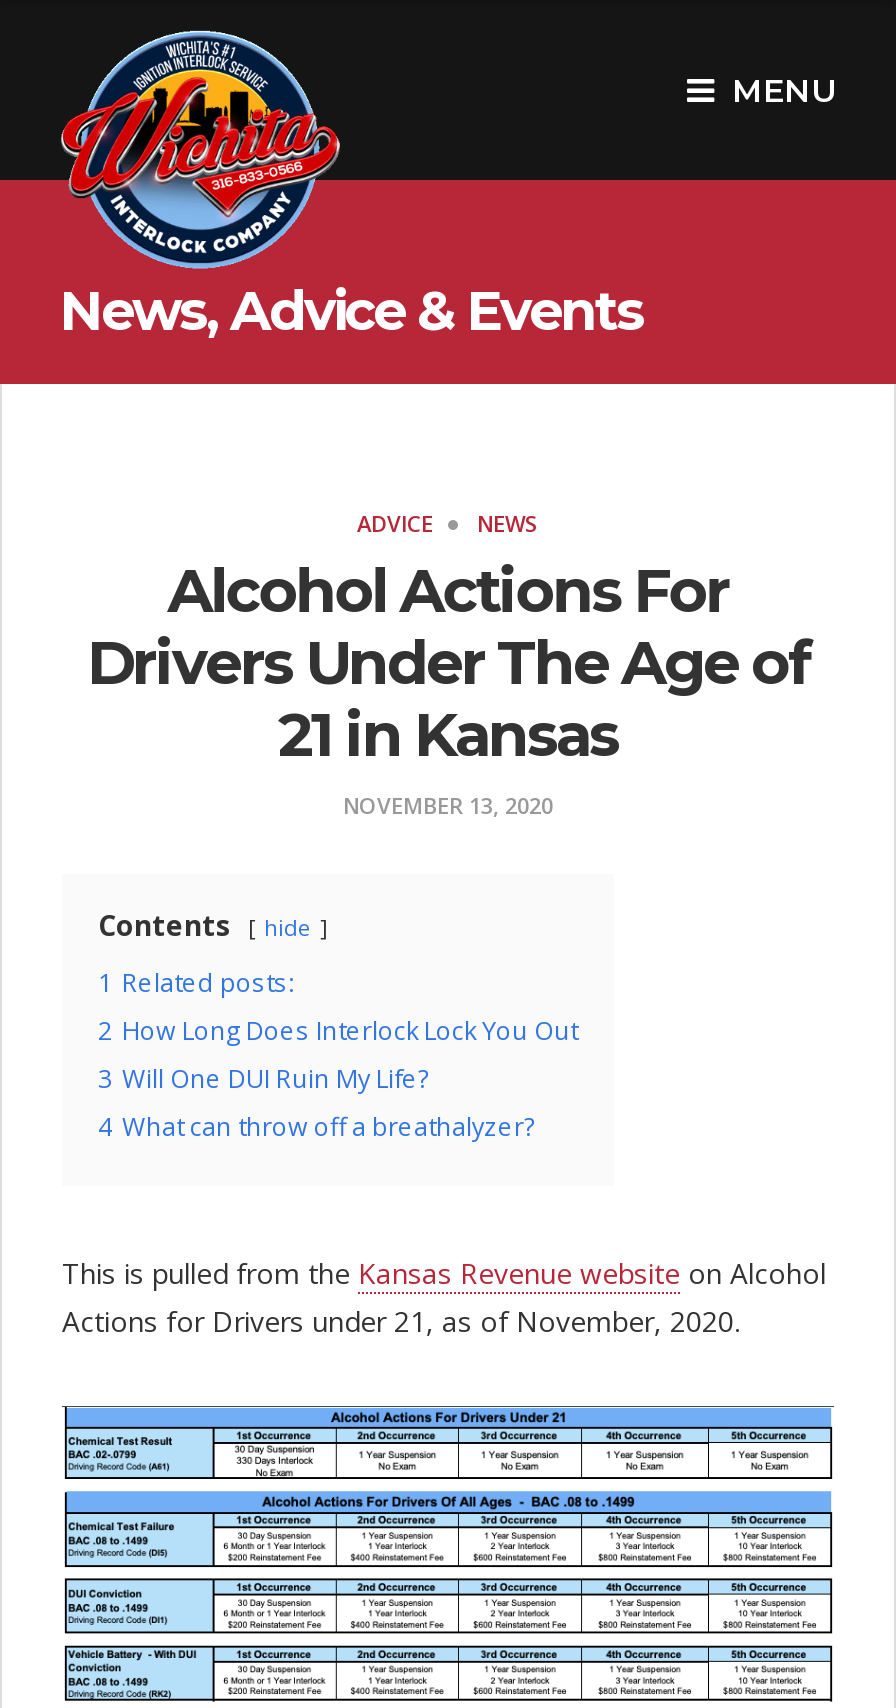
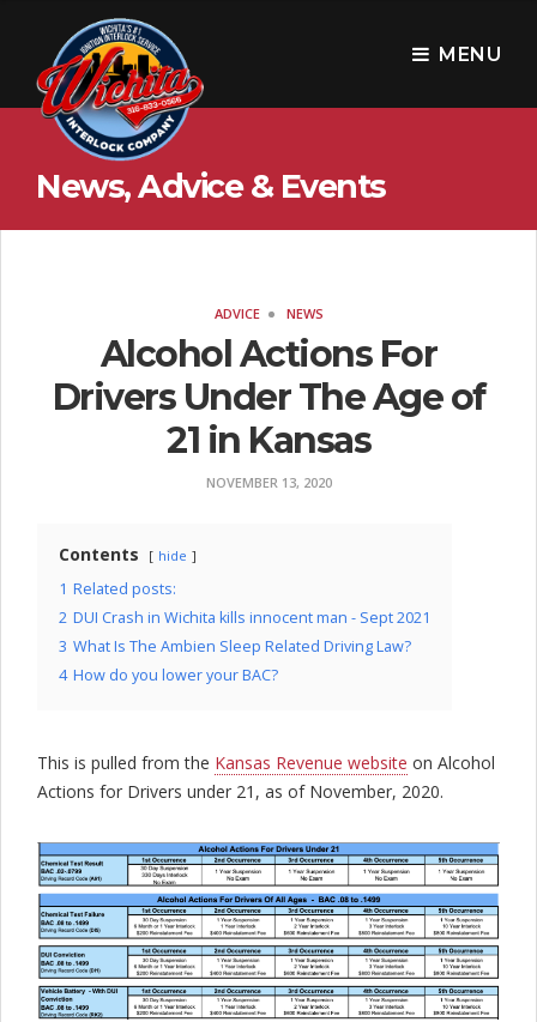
[98,1014,578,1144] 2 How Long Does Interlock Lock You Out | 3 Will One DUI Ruin My Life? | 4 What can throw off a breathalyzer? -> [59,608,430,685] 2 DUI Crash in Wichita kills innocent man - Sept 2021 | 3 What Is The Ambien Sleep Related Driving Law? | 4 How do you lower your BAC?

